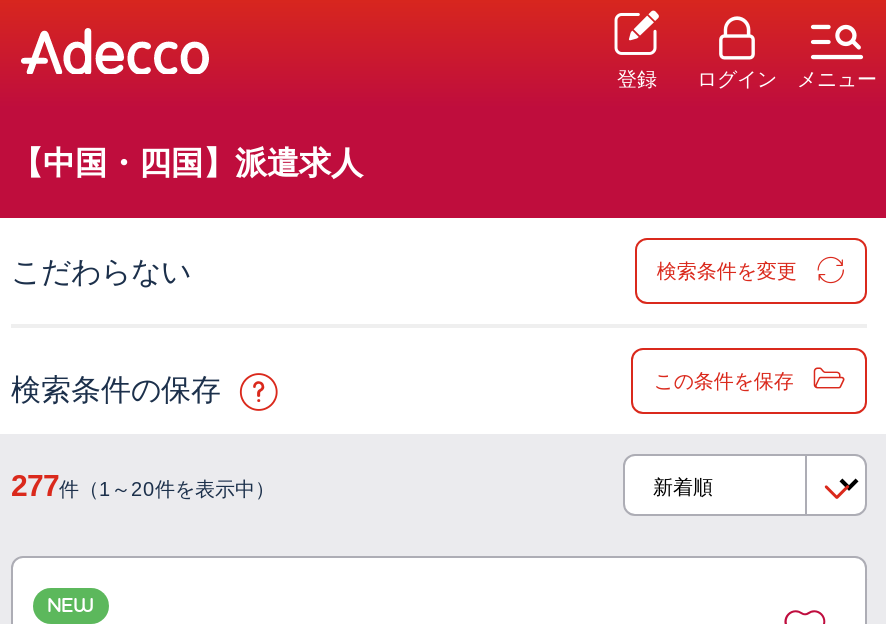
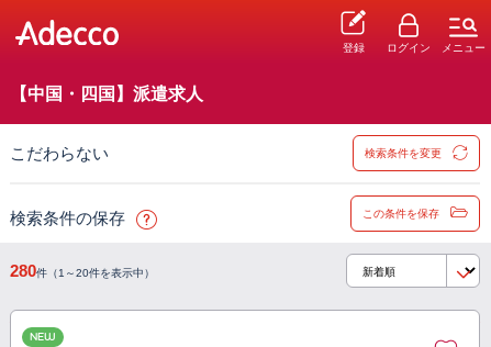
[11,468,275,502] 277件（1～20件を表示中） -> [10,261,155,280] 280件（1～20件を表示中）

